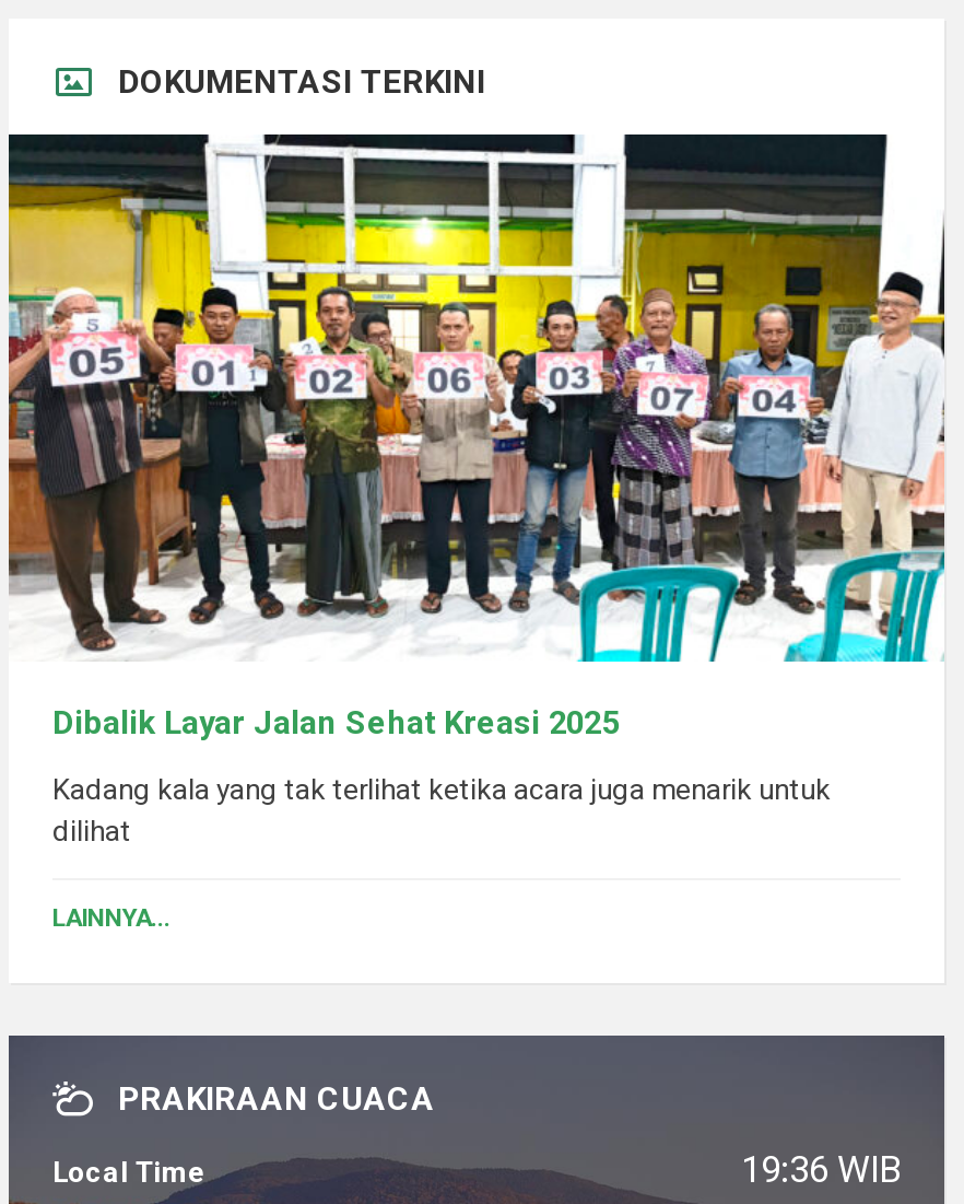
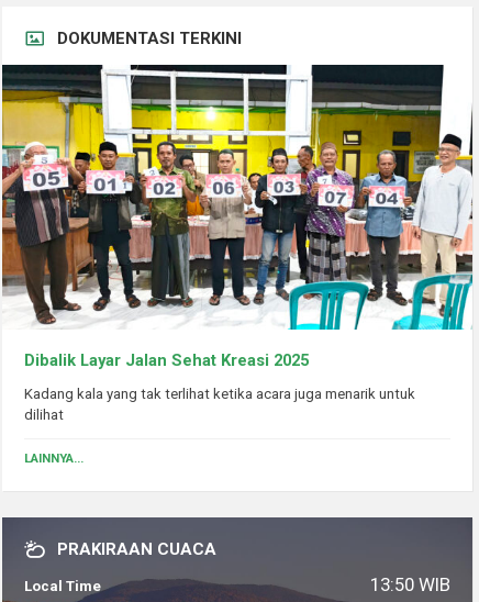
[741,1146,901,1190] 19:36 WIB -> [370,573,450,595] 13:50 WIB

